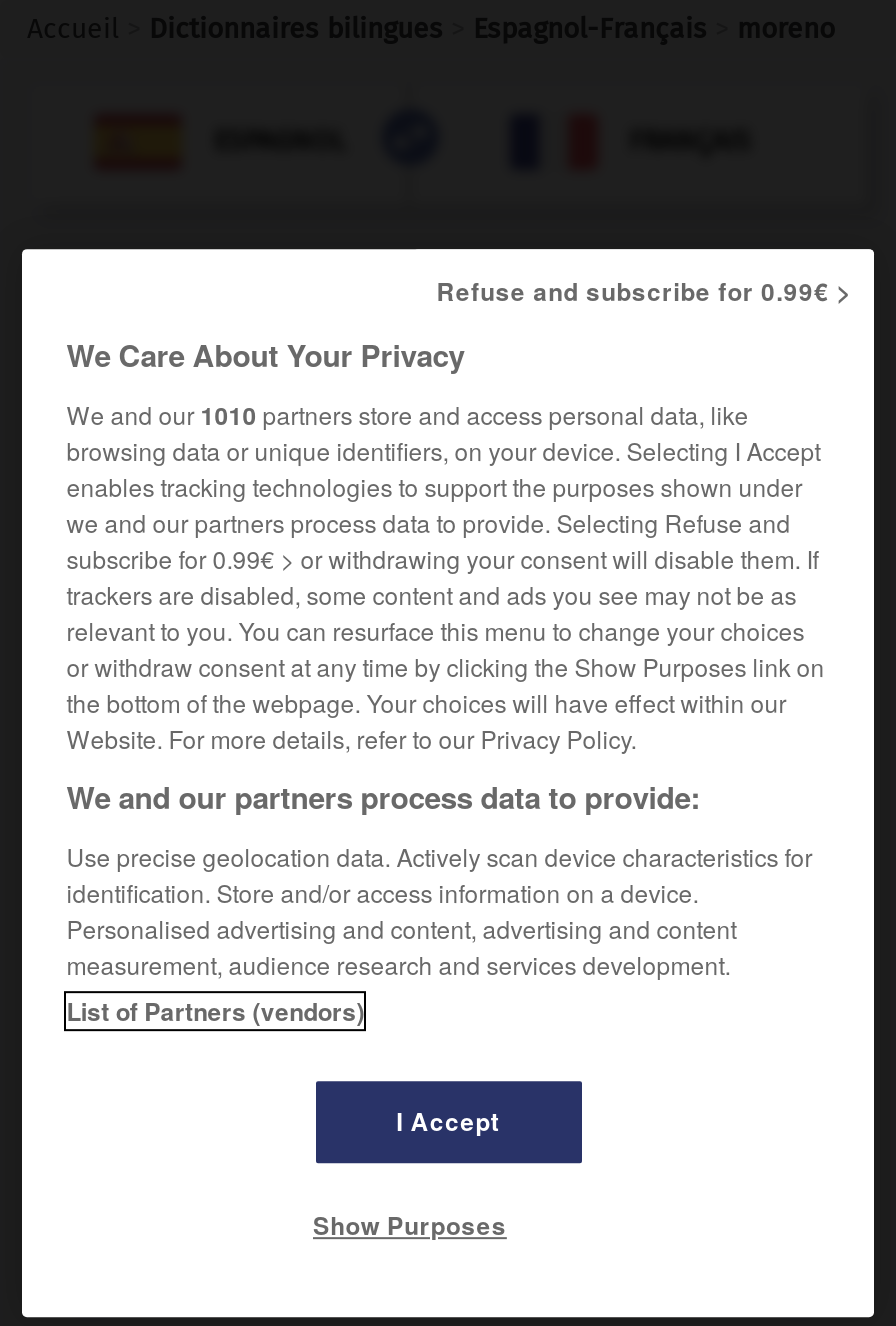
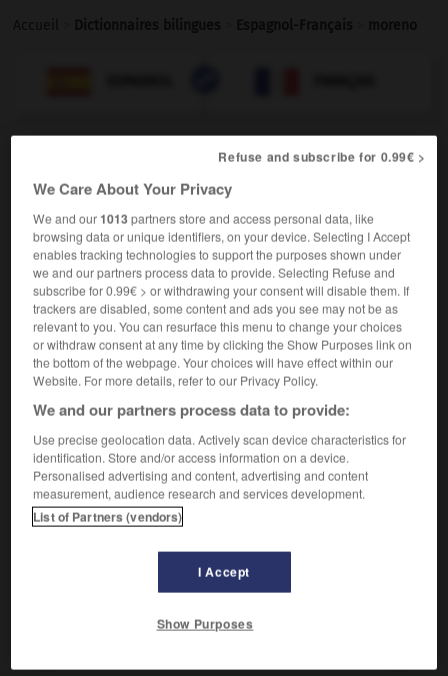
[66,397,748,433] We and our 1010 partners store and access personal data, like -> [33,210,374,228] We and our 1013 partners store and access personal data, like

